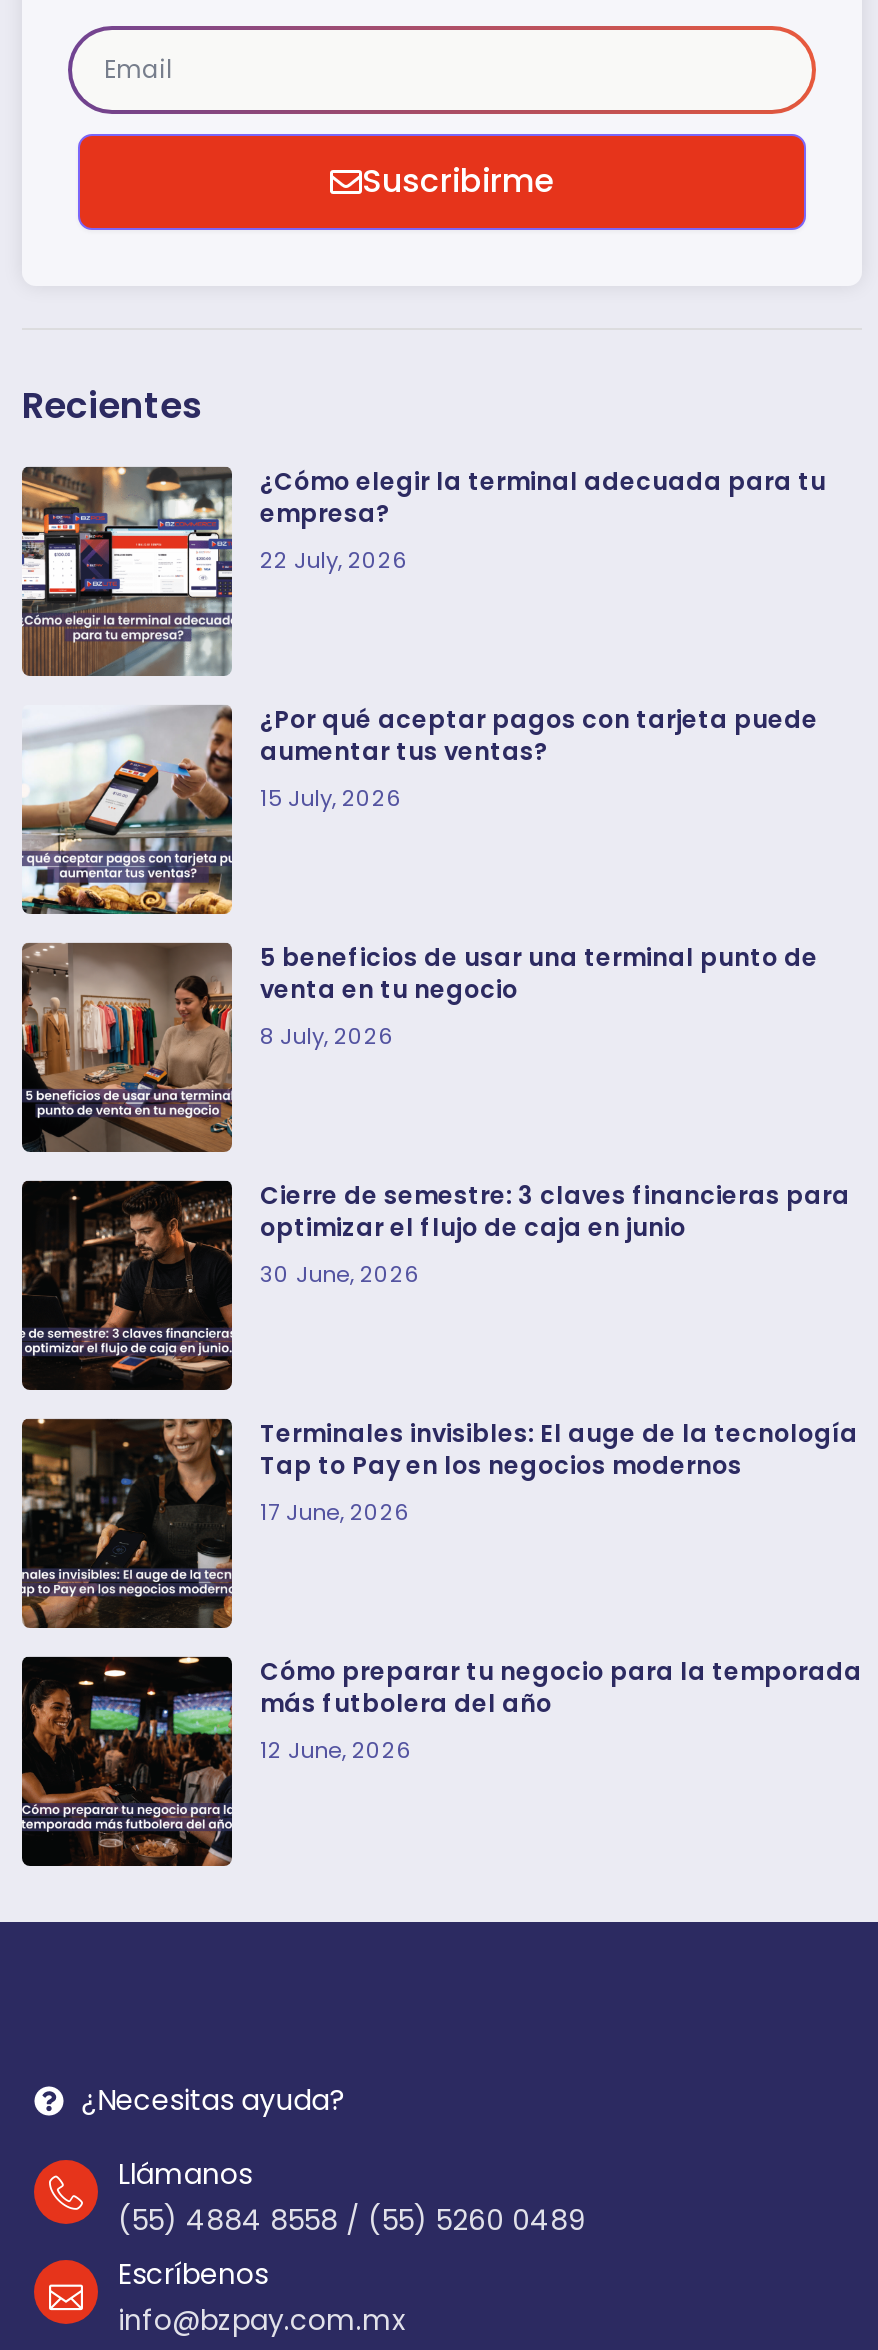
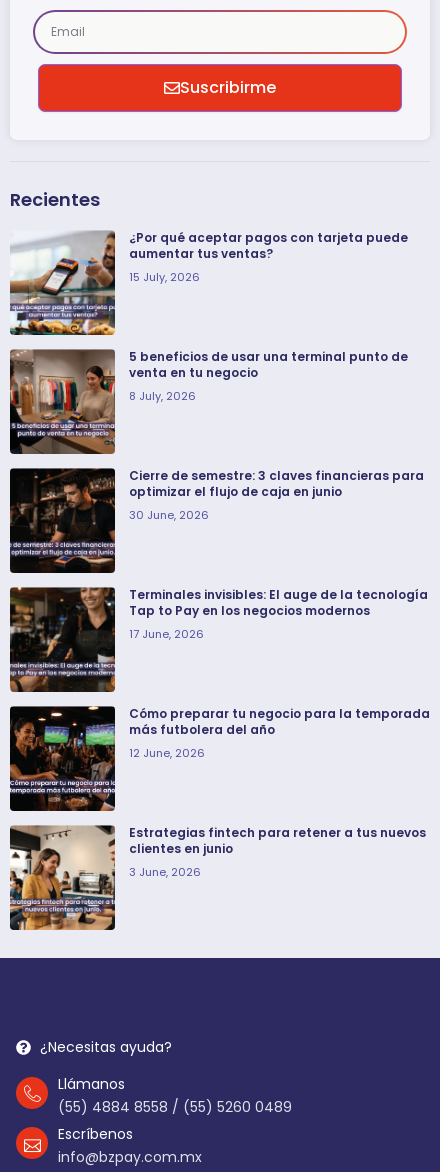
[20,464,826,676] [image] | ¿Cómo elegir la terminal adecuada para tu | empresa? | 22 July, 2026 -> none
moved [18,702,862,1766] -> [8,229,430,761]: [image] | ¿Por qué aceptar pagos con tarjeta puede | aumentar tus ventas? | ... | más futbolera del año | 12 June, 2026
none -> [9,824,426,931] [image] | Estrategias fintech para retener a tus nuevos | clientes en junio | 3 June, 2026

